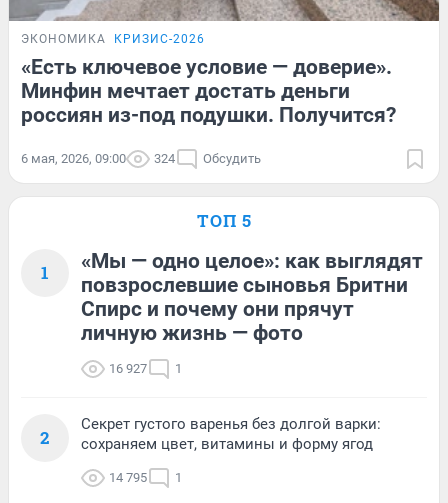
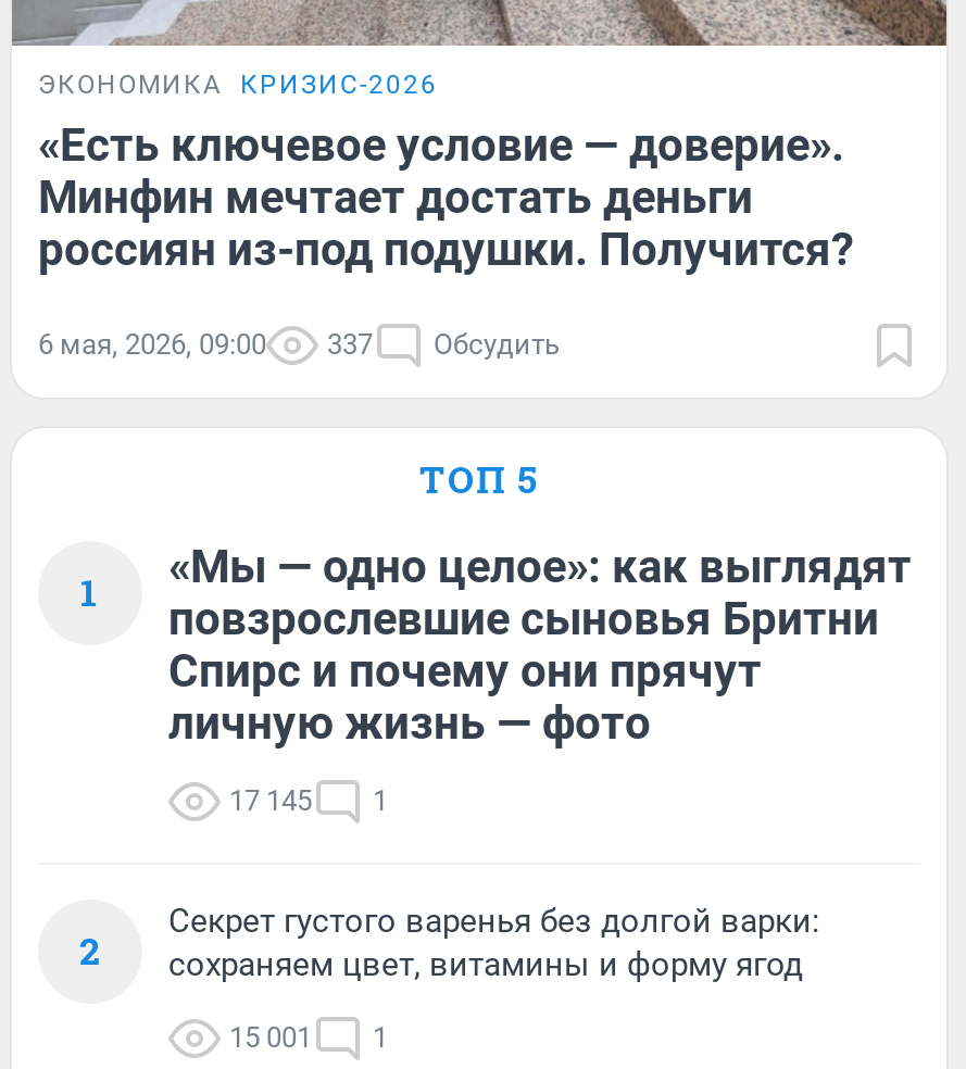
[21,151,261,166] 6 мая, 2026, 09:00 324 Обсудить -> [38,327,560,360] 6 мая, 2026, 09:00 337 Обсудить
[109,361,182,376] 16 927 1 -> [229,784,388,816] 17 145 1
[109,470,182,485] 14 795 1 -> [229,1021,388,1053] 15 001 1

